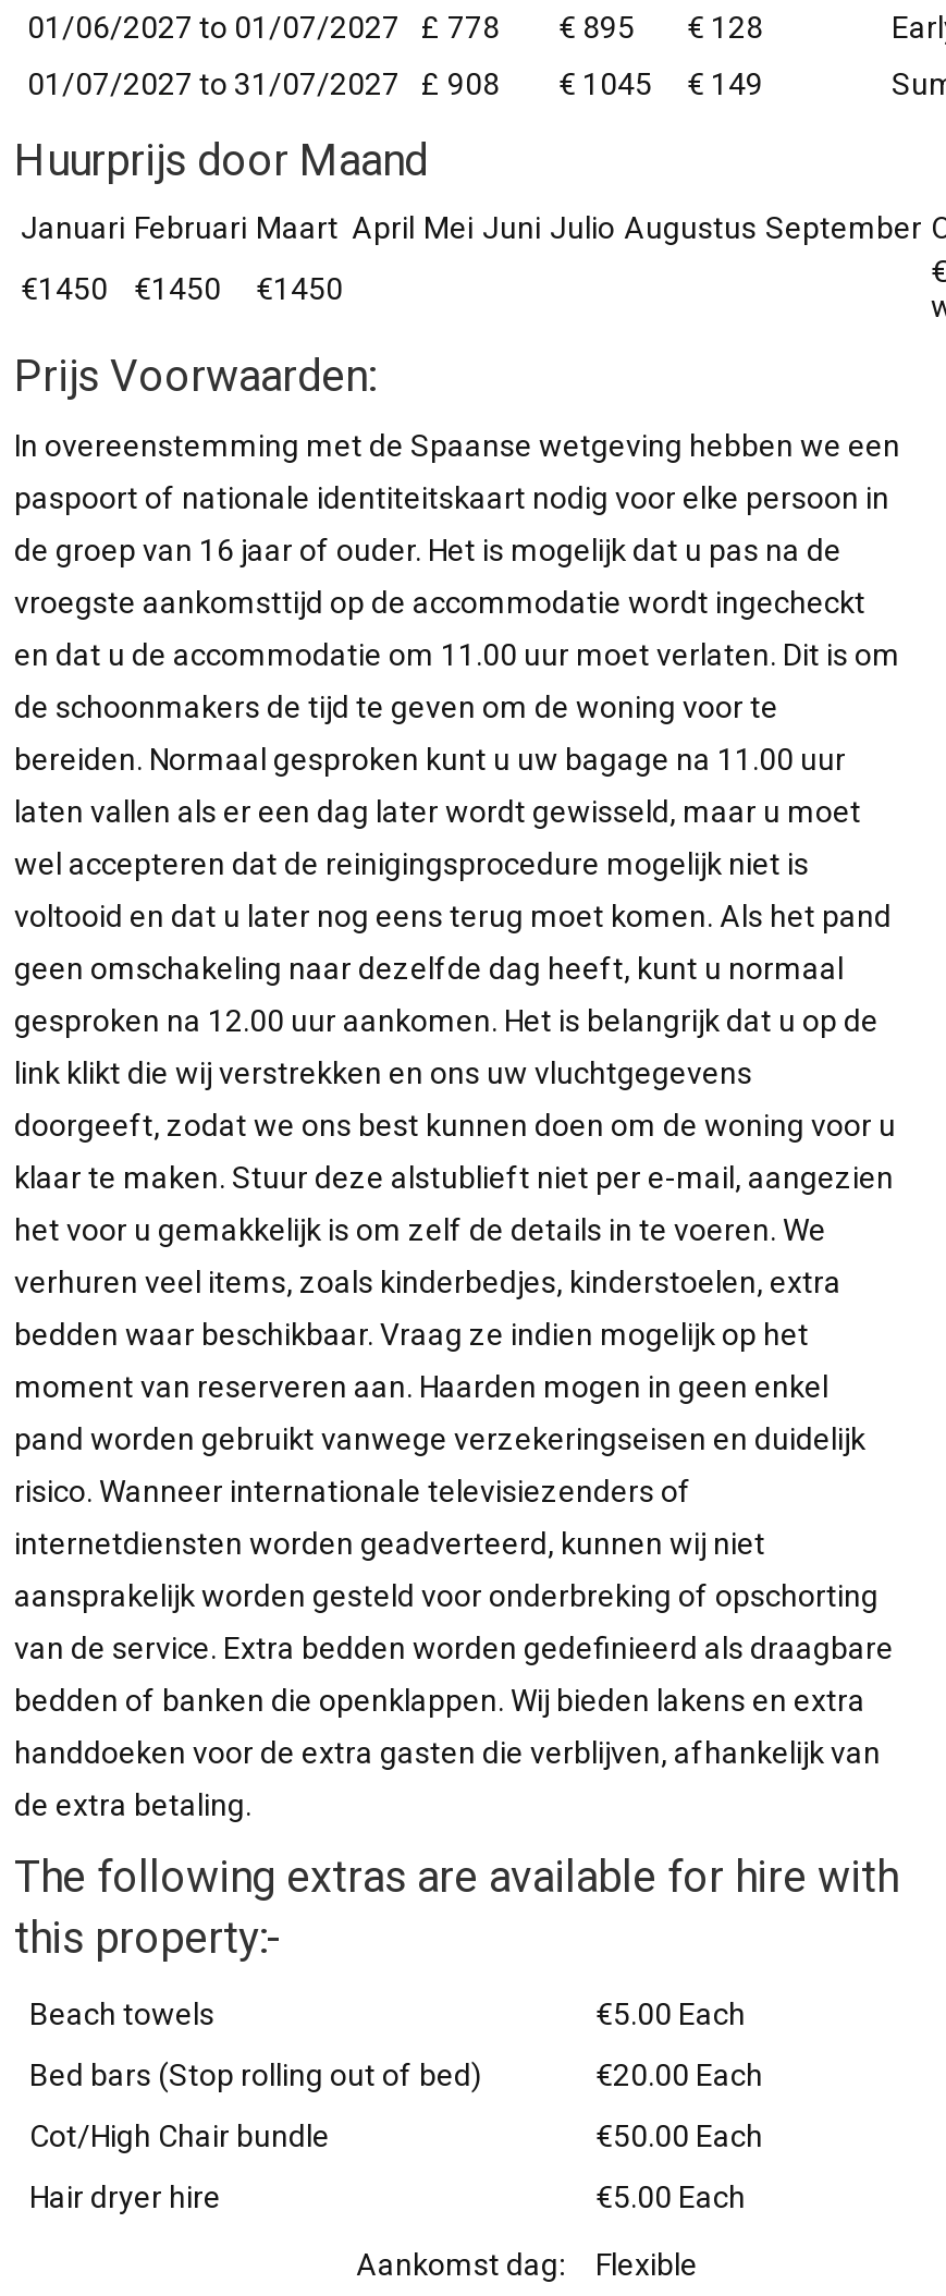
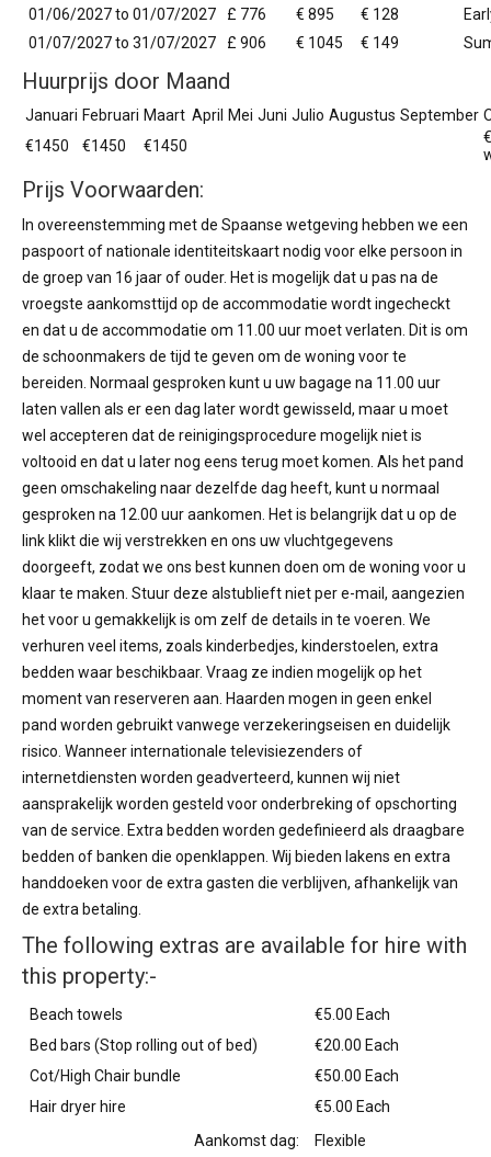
[27,10,763,45] 01/06/2027 to 01/07/2027 £ 778 € 895 € 128 -> [28,6,399,23] 01/06/2027 to 01/07/2027 £ 776 € 895 € 128
[27,67,763,102] 01/07/2027 to 31/07/2027 £ 908 € 1045 € 149 -> [28,34,399,52] 01/07/2027 to 31/07/2027 £ 906 € 1045 € 149

